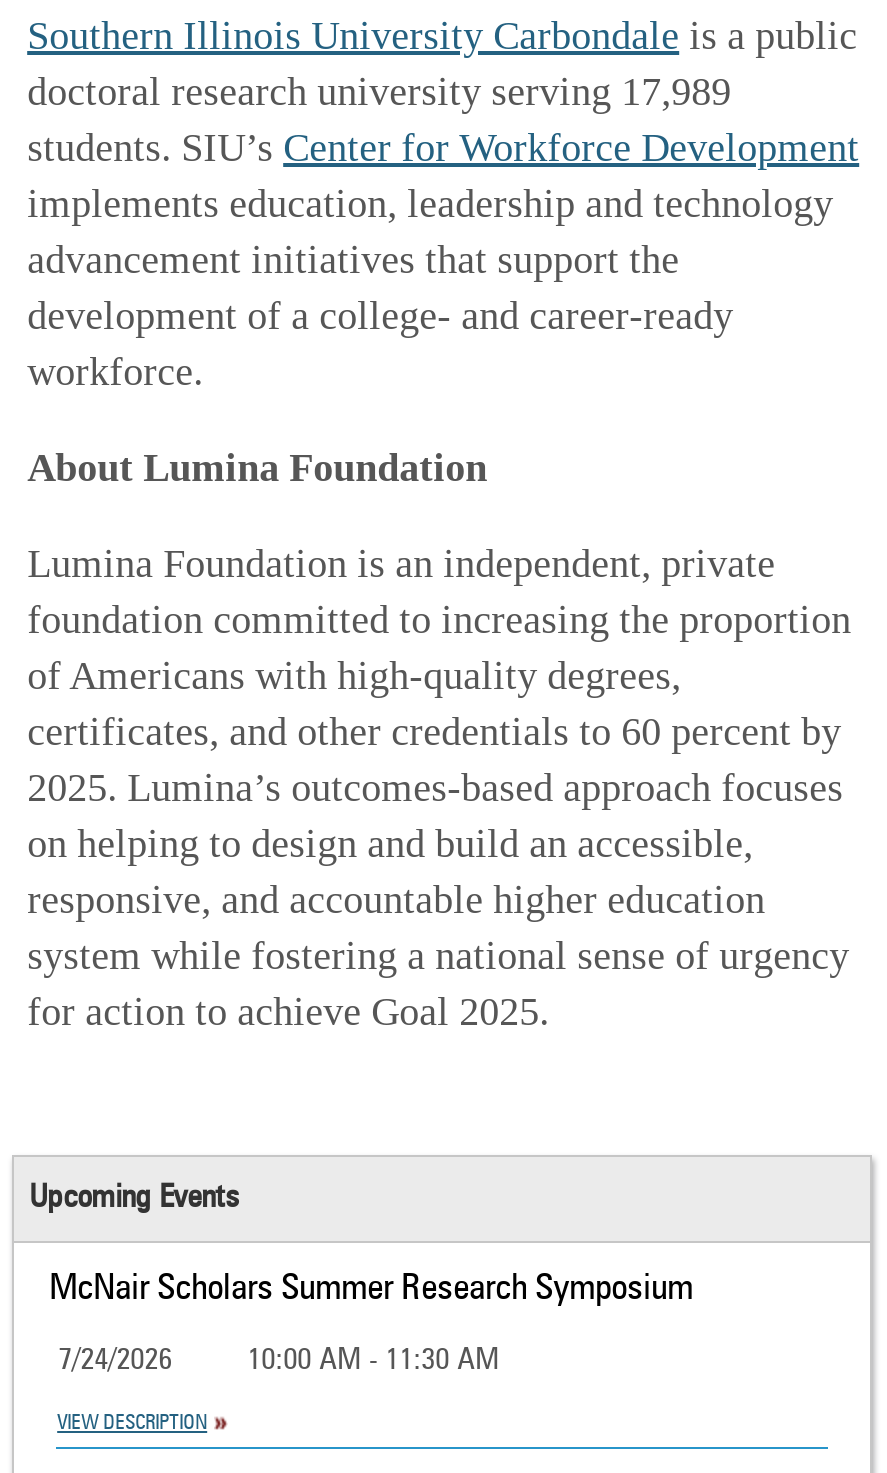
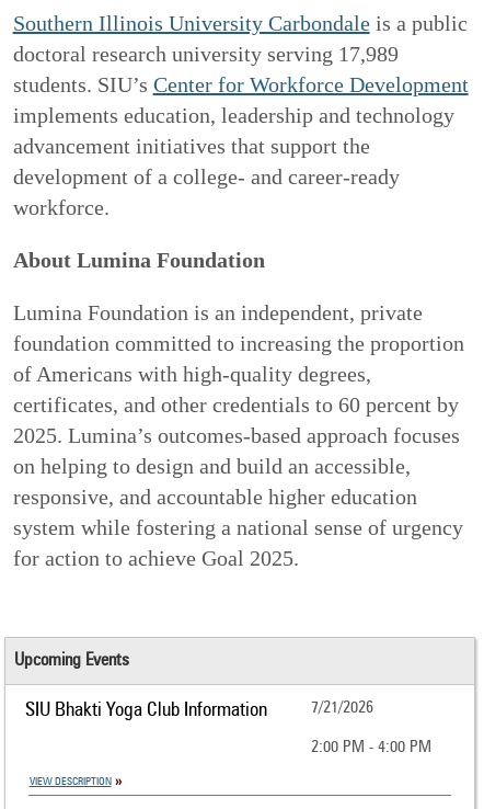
[49,1271,693,1307] McNair Scholars Summer Research Symposium -> [25,700,374,720] SIU Bhakti Yoga Club Information | 7/21/2026
[58,1348,499,1378] 7/24/2026 | 10:00 AM - 11:30 AM -> [311,740,432,757] 2:00 PM - 4:00 PM

